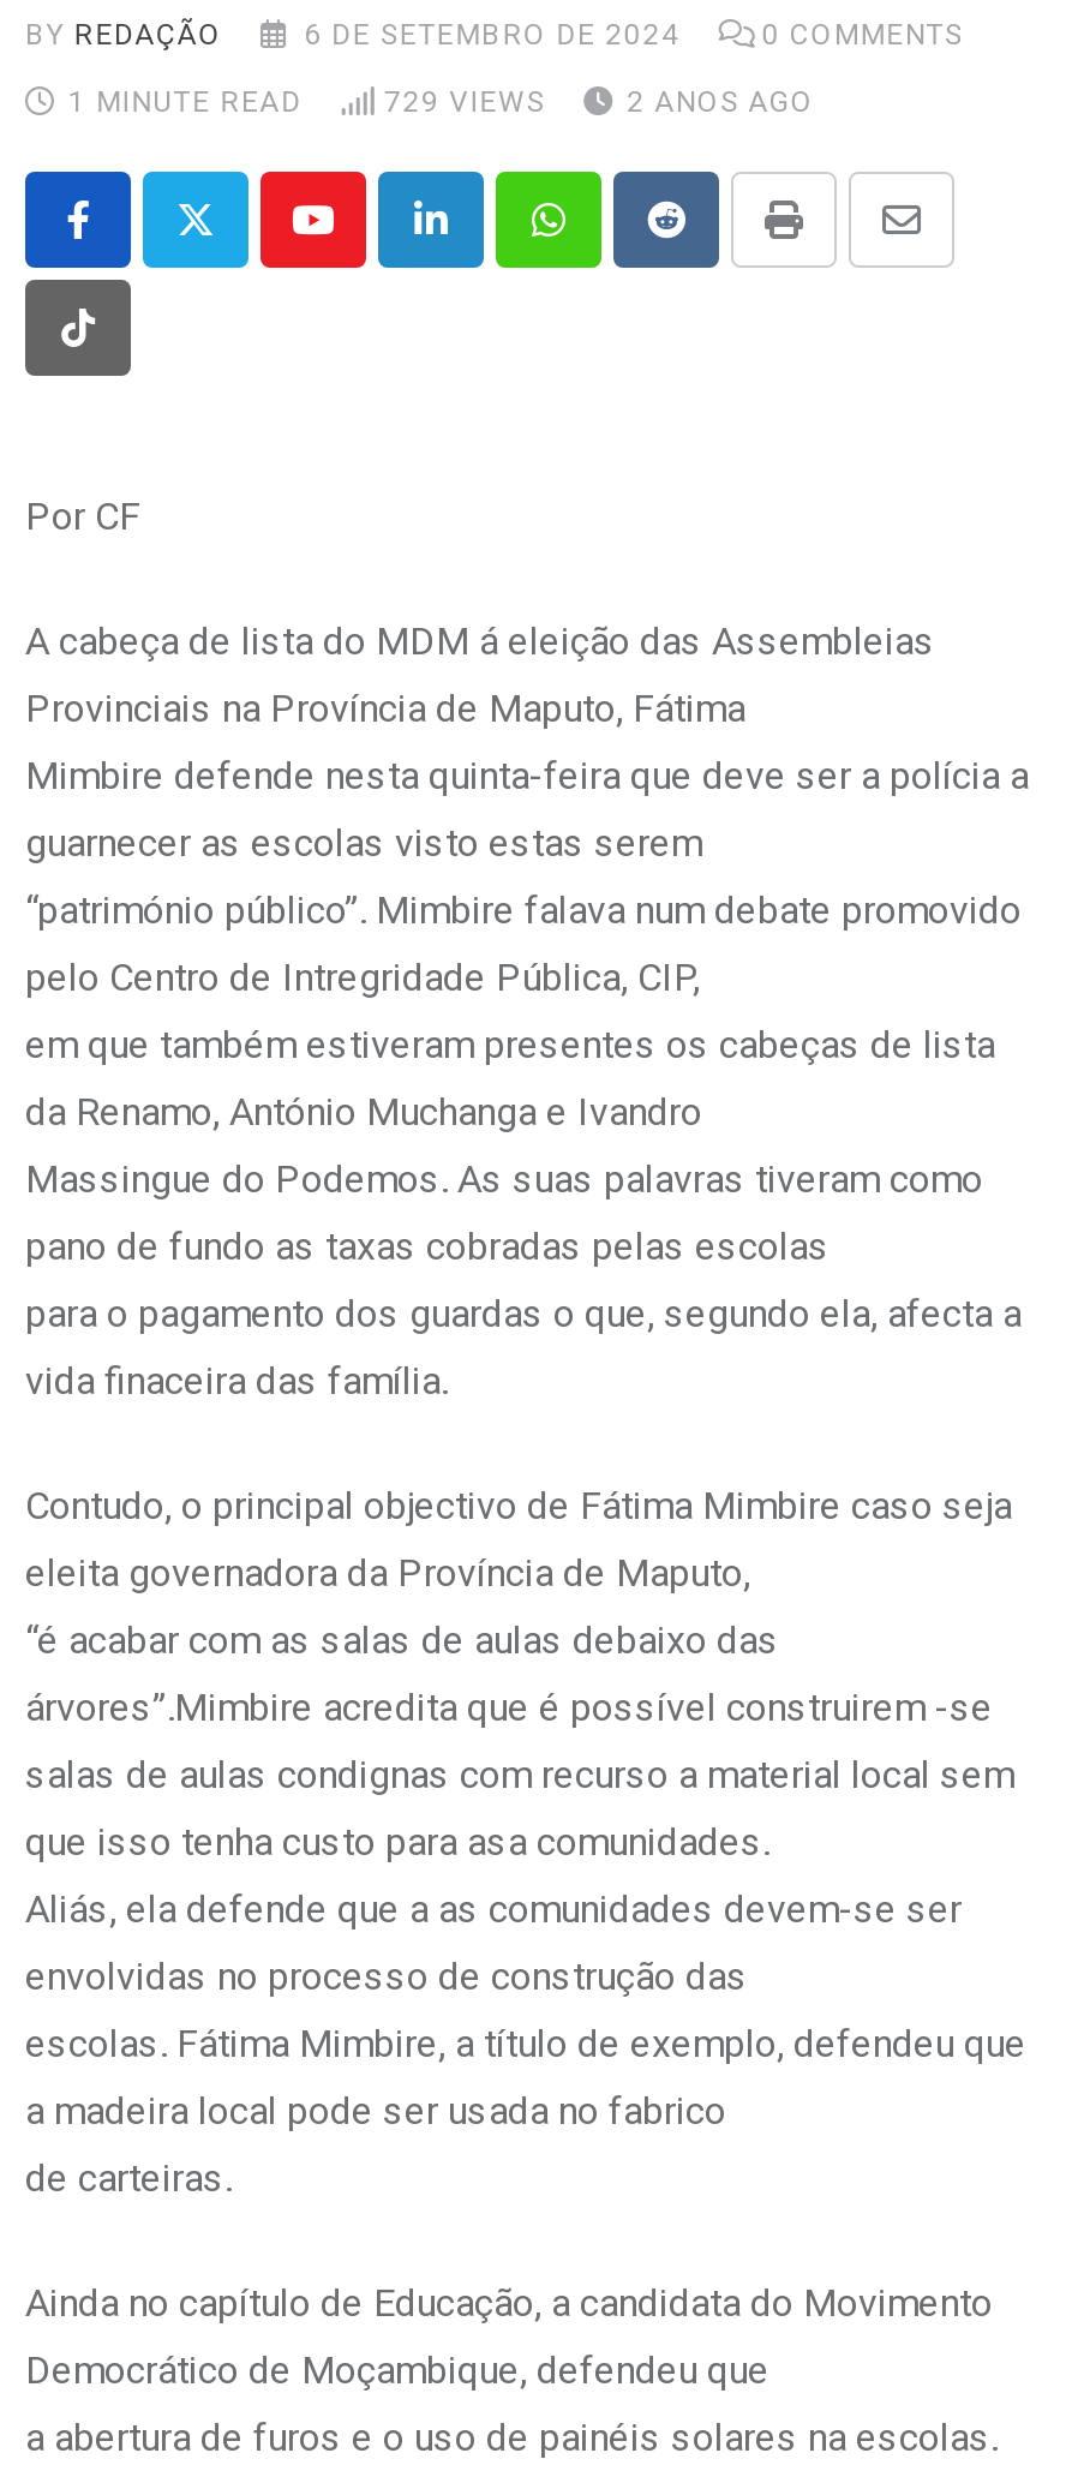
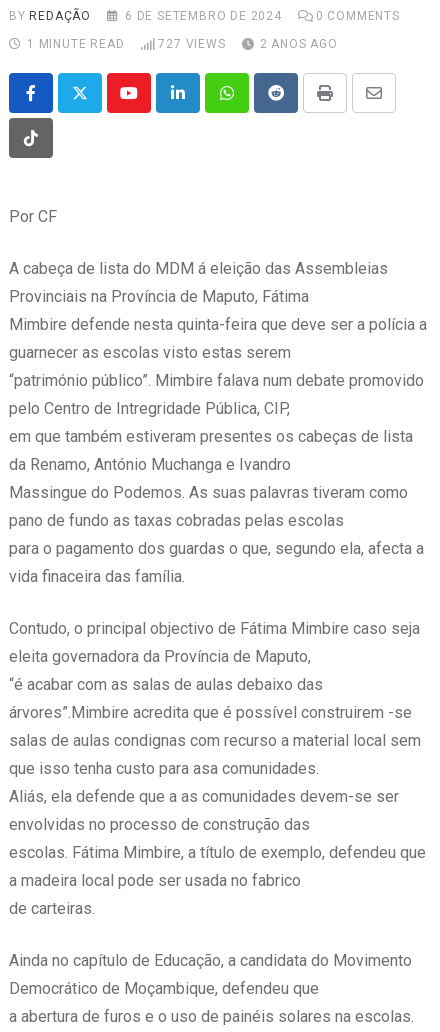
[384,84,545,118] 729 VIEWS -> [158,37,226,51] 727 VIEWS

